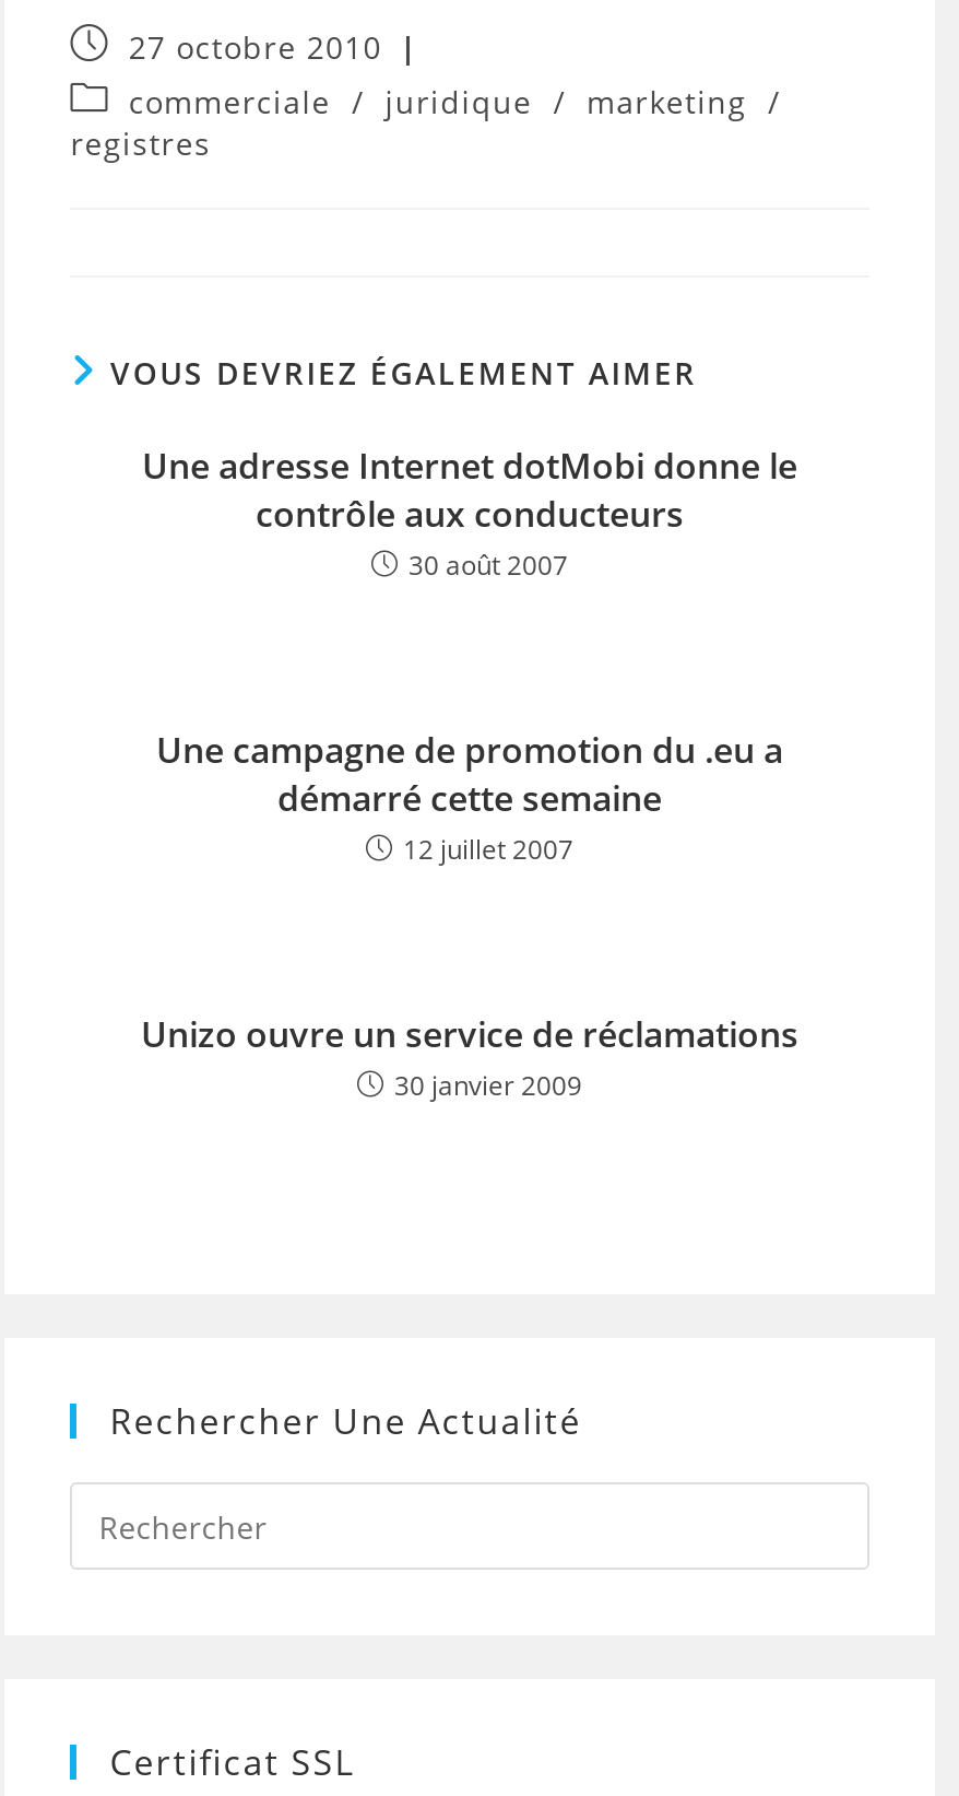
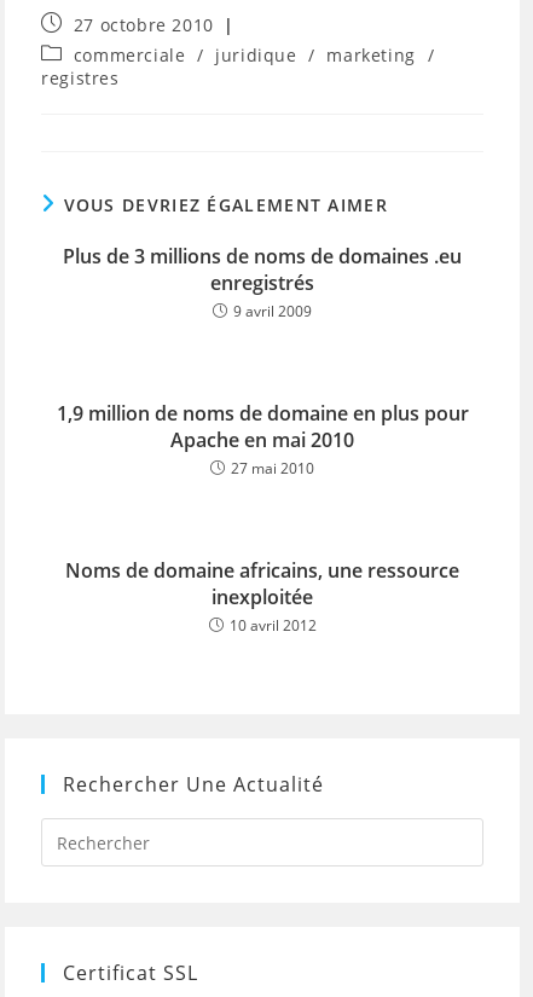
[142,442,797,584] Une adresse Internet dotMobi donne le | contrôle aux conducteurs | 30 août 2007 -> [63,243,462,321] Plus de 3 millions de noms de domaines .eu | enregistrés | 9 avril 2009
[156,726,783,868] Une campagne de promotion du .eu a | démarré cette semaine | 12 juillet 2007 -> [56,400,468,479] 1,9 million de noms de domaine en plus pour | Apache en mai 2010 | 27 mai 2010
[141,1010,798,1104] Unizo ouvre un service de réclamations | 30 janvier 2009 -> [65,557,459,636] Noms de domaine africains, une ressource | inexploitée | 10 avril 2012

